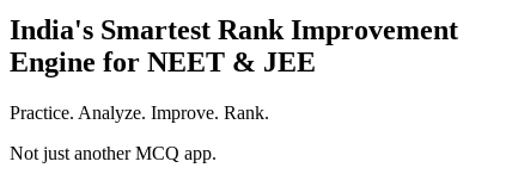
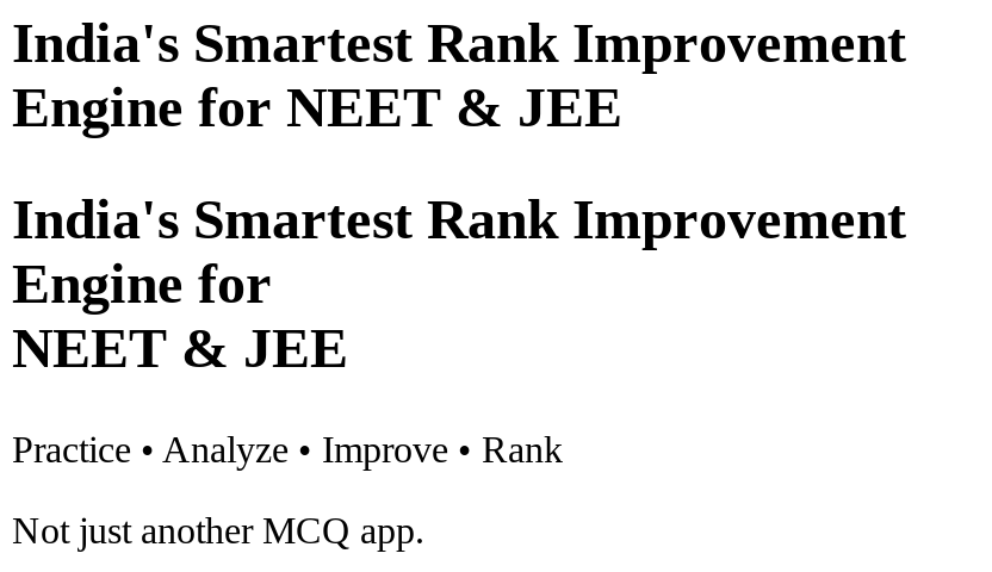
[10,102,269,123] Practice. Analyze. Improve. Rank. -> [12,188,906,469] India's Smartest Rank Improvement | Engine for | NEET & JEE | Practice • Analyze • Improve • Rank

